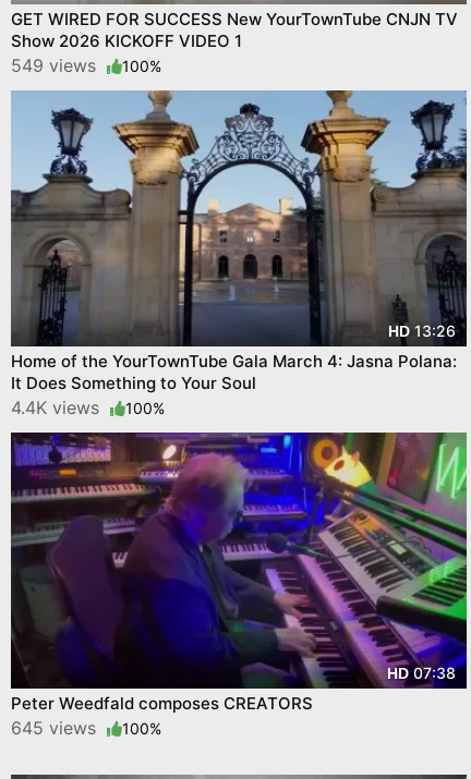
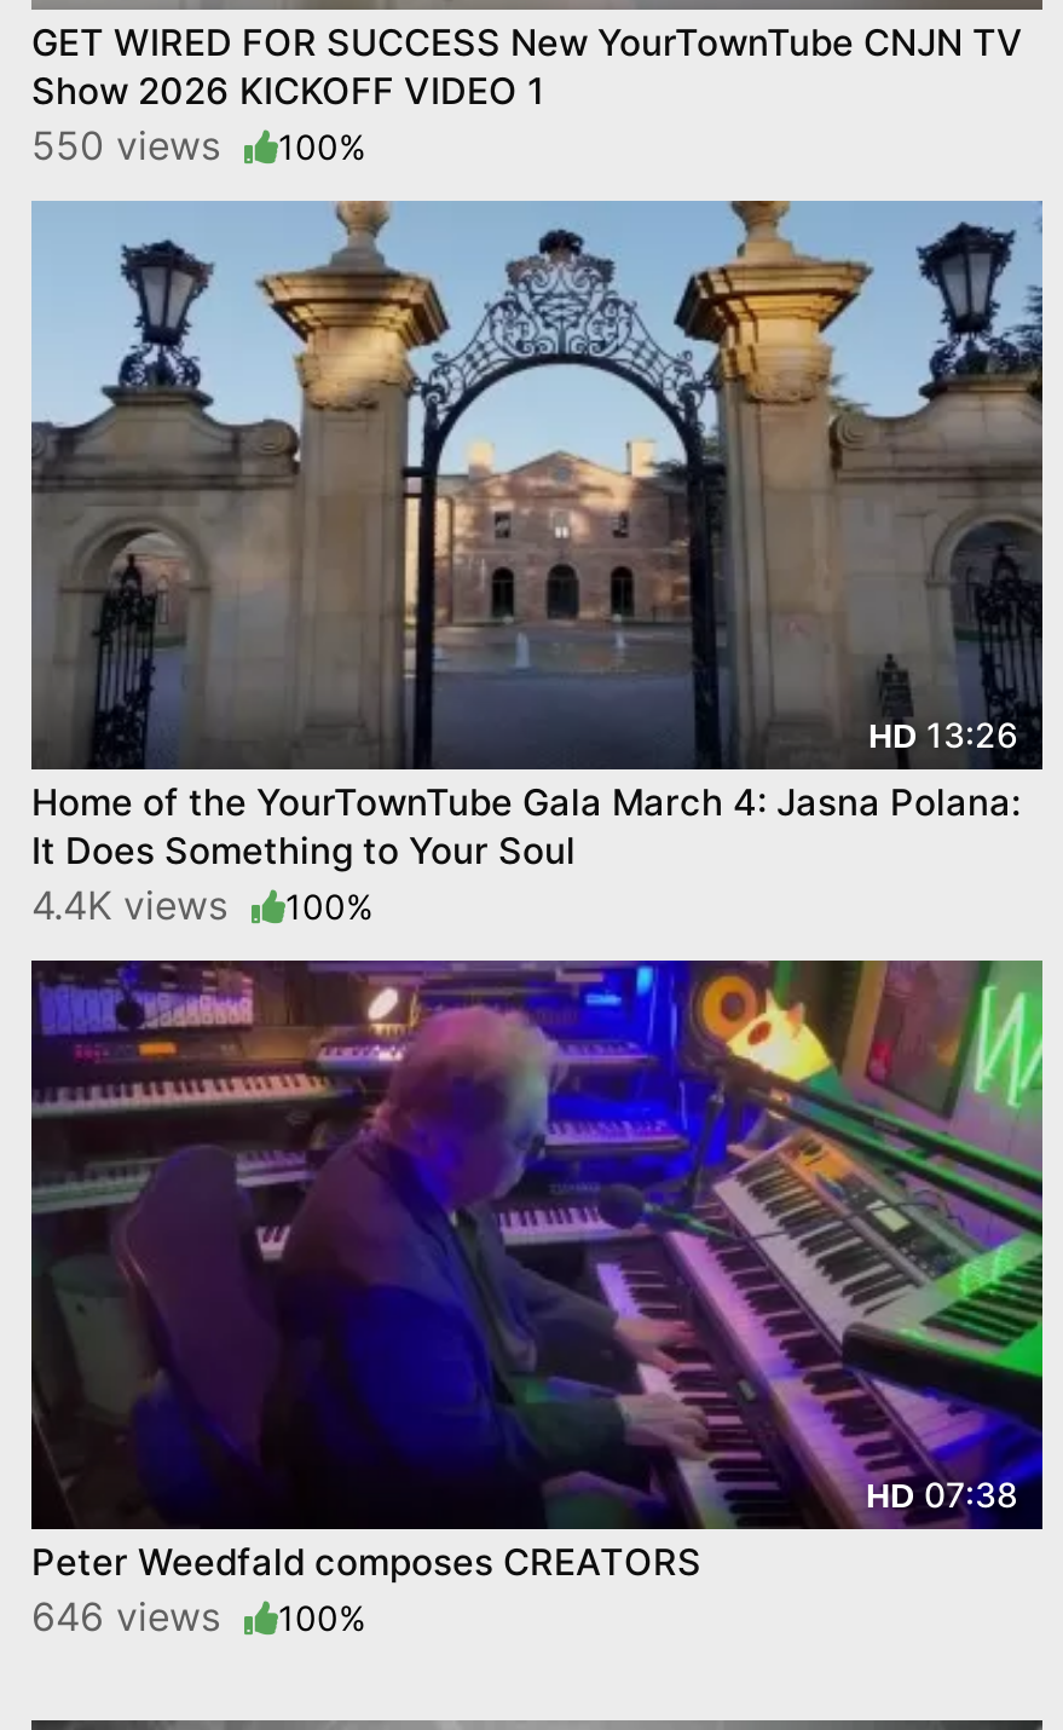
[11,54,161,76] 549 views 100% -> [31,121,365,169] 550 views 100%
[11,717,161,739] 645 views 100% -> [31,1593,365,1641] 646 views 100%

